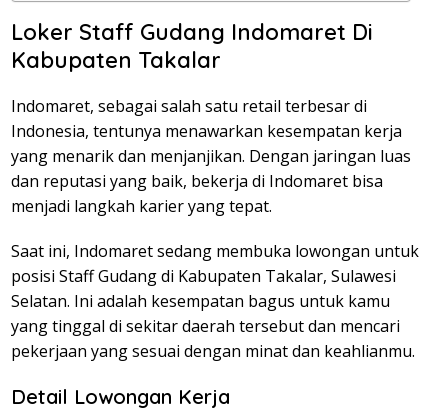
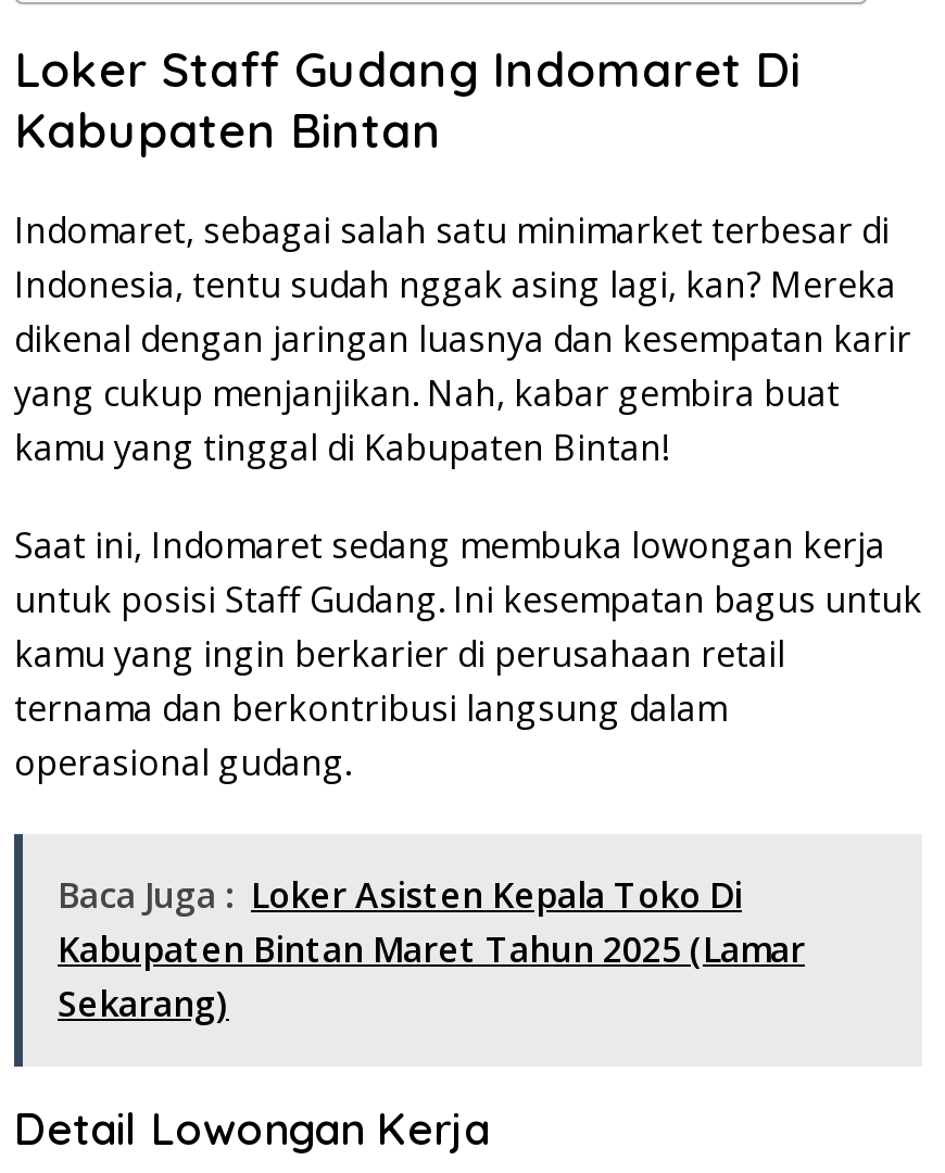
[11,46,419,362] Kabupaten Takalar | Indomaret, sebagai salah satu retail terbesar di | Indonesia, tentunya menawarkan kesempatan kerja | yang menarik dan menjanjikan. Dengan jaringan luas | dan reputasi yang baik, bekerja di Indomaret bisa | menjadi langkah karier yang tepat. | Saat ini, Indomaret sedang membuka lowongan untuk | posisi Staff Gudang di Kabupaten Takalar, Sulawesi | Selatan. Ini adalah kesempatan bagus untuk kamu | yang tinggal di sekitar daerah tersebut dan mencari | pekerjaan yang sesuai dengan minat dan keahlianmu. -> [14,101,922,1028] Kabupaten Bintan | Indomaret, sebagai salah satu minimarket terbesar di | Indonesia, tentu sudah nggak asing lagi, kan? Mereka | dikenal dengan jaringan luasnya dan kesempatan karir | yang cukup menjanjikan. Nah, kabar gembira buat | kamu yang tinggal di Kabupaten Bintan! | Saat ini, Indomaret sedang membuka lowongan kerja | untuk posisi Staff Gudang. Ini kesempatan bagus untuk | kamu yang ingin berkarier di perusahaan retail | ternama dan berkontribusi langsung dalam | operasional gudang. | Baca Juga : Loker Asisten Kepala Toko Di | Kabupaten Bintan Maret Tahun 2025 (Lamar | Sekarang)

